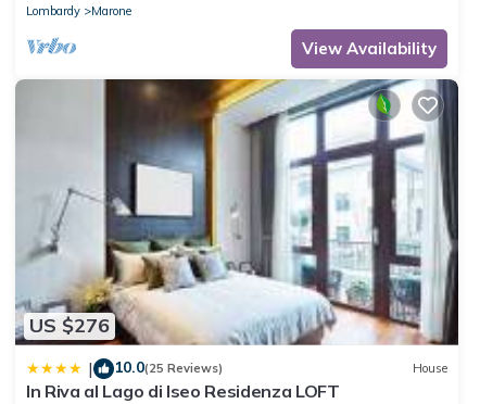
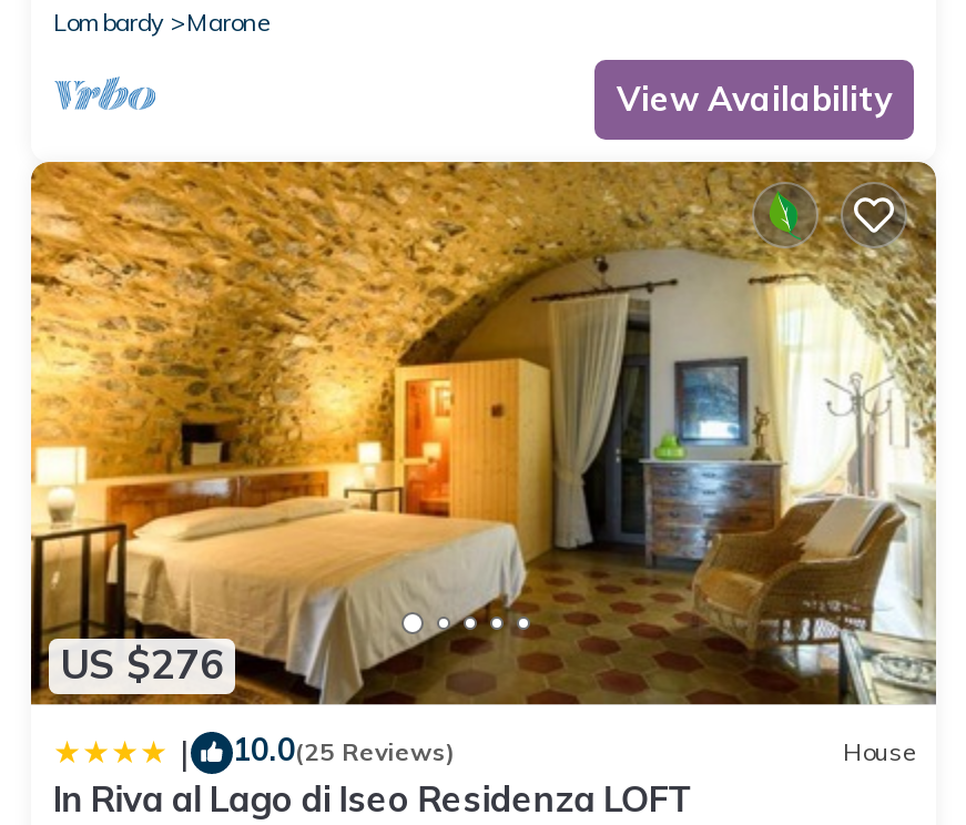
[14,78,459,345] [image] -> [29,160,938,707] [image]

